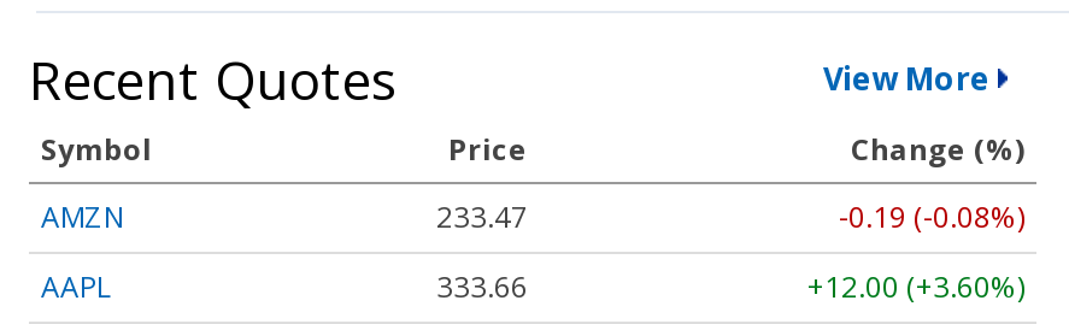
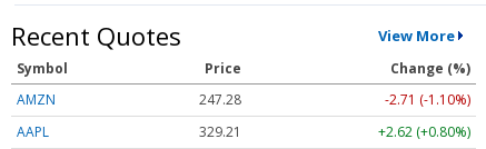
[436,195,528,236] 233.47 -> [199,90,241,108] 247.28
[839,195,1024,236] -0.19 (-0.08%) -> [385,90,470,108] -2.71 (-1.10%)
[436,265,528,306] 333.66 -> [199,122,241,141] 329.21
[807,265,1024,306] +12.00 (+3.60%) -> [378,122,470,141] +2.62 (+0.80%)

